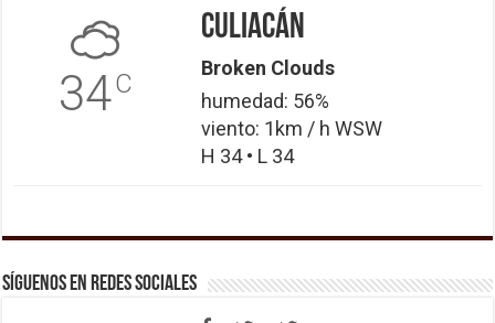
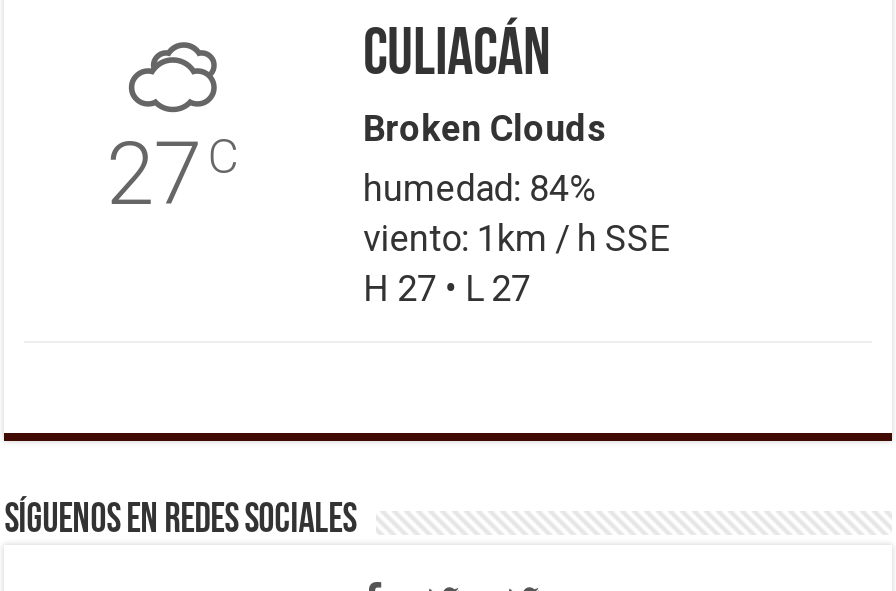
[58,64,132,121] 34 C -> [106,121,240,225] 27 C
[201,89,329,112] humedad: 56% -> [363,166,595,208] humedad: 84%
[201,116,382,140] viento: 1km / h WSW -> [363,216,669,258] viento: 1km / h SSE
[201,144,293,167] H 34 • L 34 -> [363,266,531,308] H 27 • L 27

